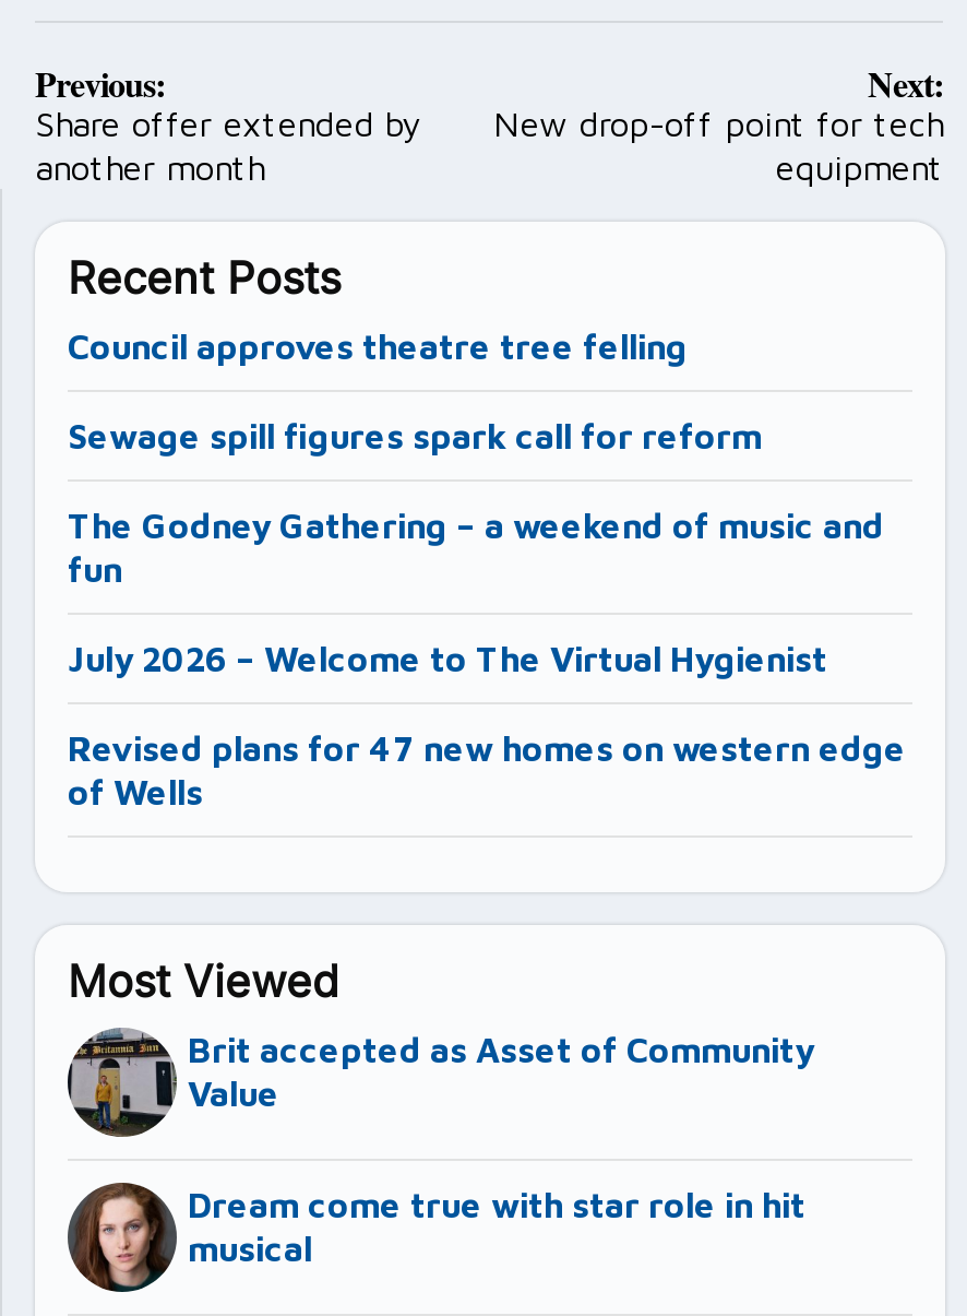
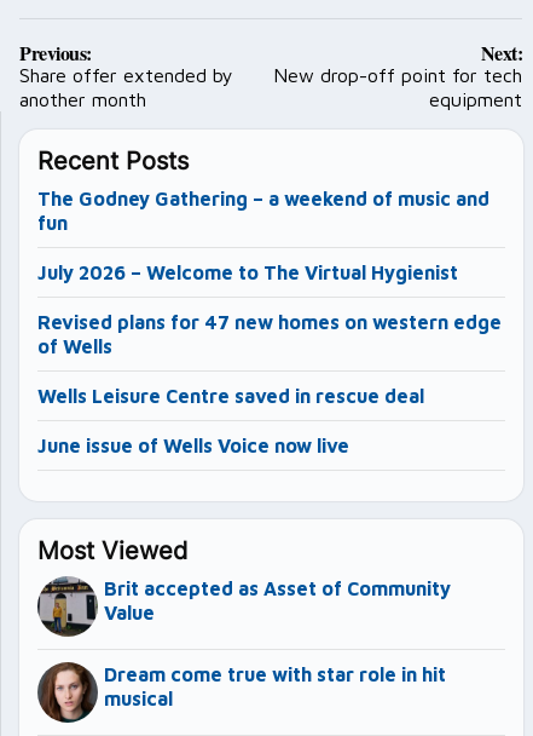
[68,327,762,456] Council approves theatre tree felling | Sewage spill figures spark call for reform -> none
moved [68,506,906,812] -> [37,188,502,357]: The Godney Gathering – a weekend of music and | fun | July 2026 – Welcome to The Virtual Hygienist | Revised plans for 47 new homes on western edge | of Wells
none -> [37,385,424,457] Wells Leisure Centre saved in rescue deal | June issue of Wells Voice now live

